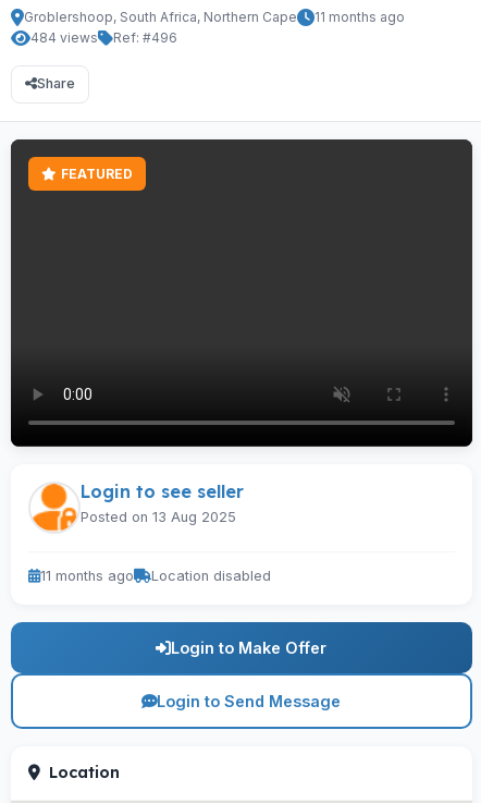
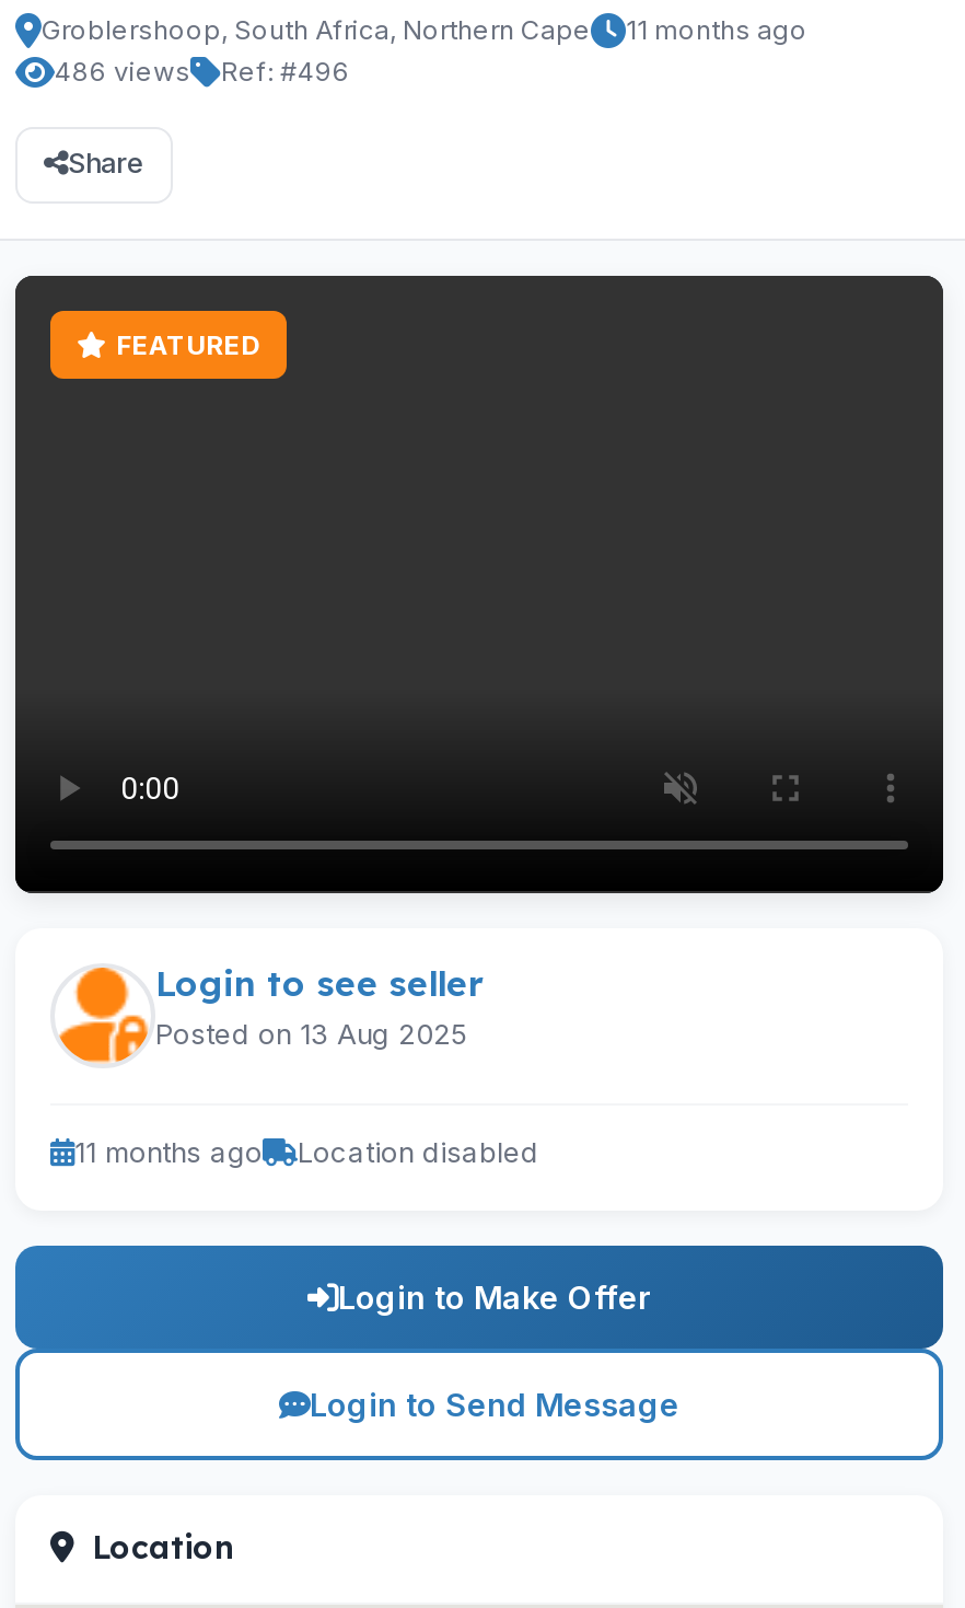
[30,29,177,46] 484 views Ref: #496 -> [55,55,350,88] 486 views Ref: #496

